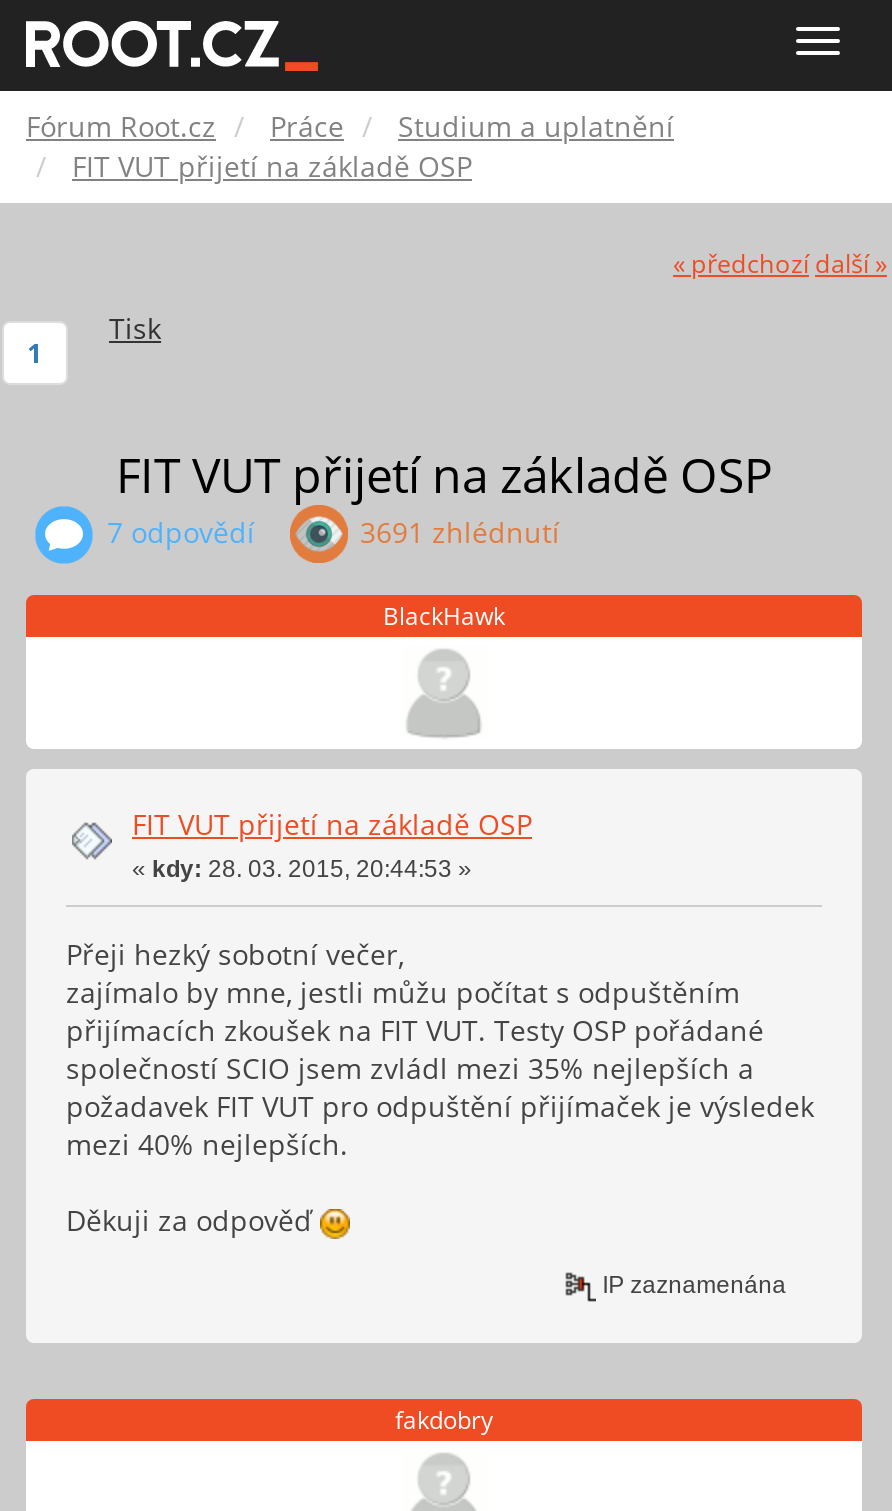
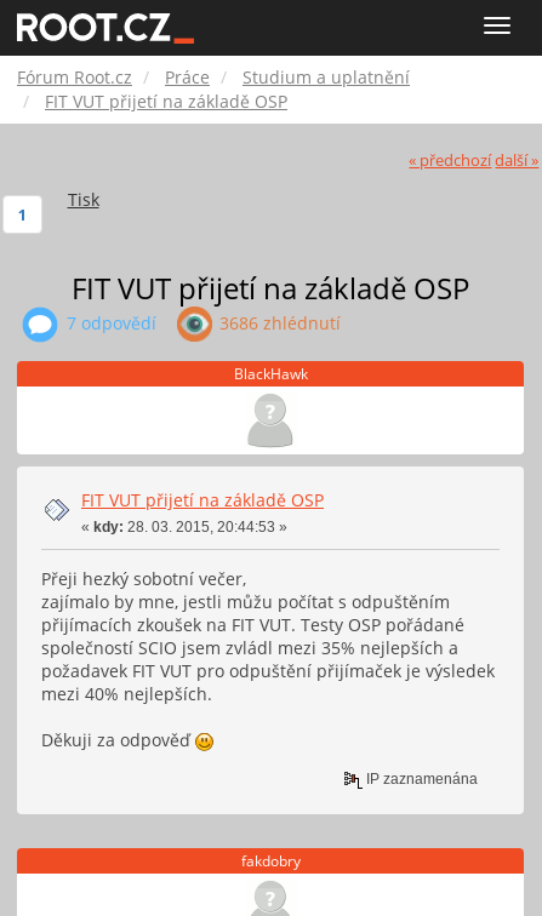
[352,513,560,551] 3691 zhlédnutí -> [215,311,341,334] 3686 zhlédnutí

